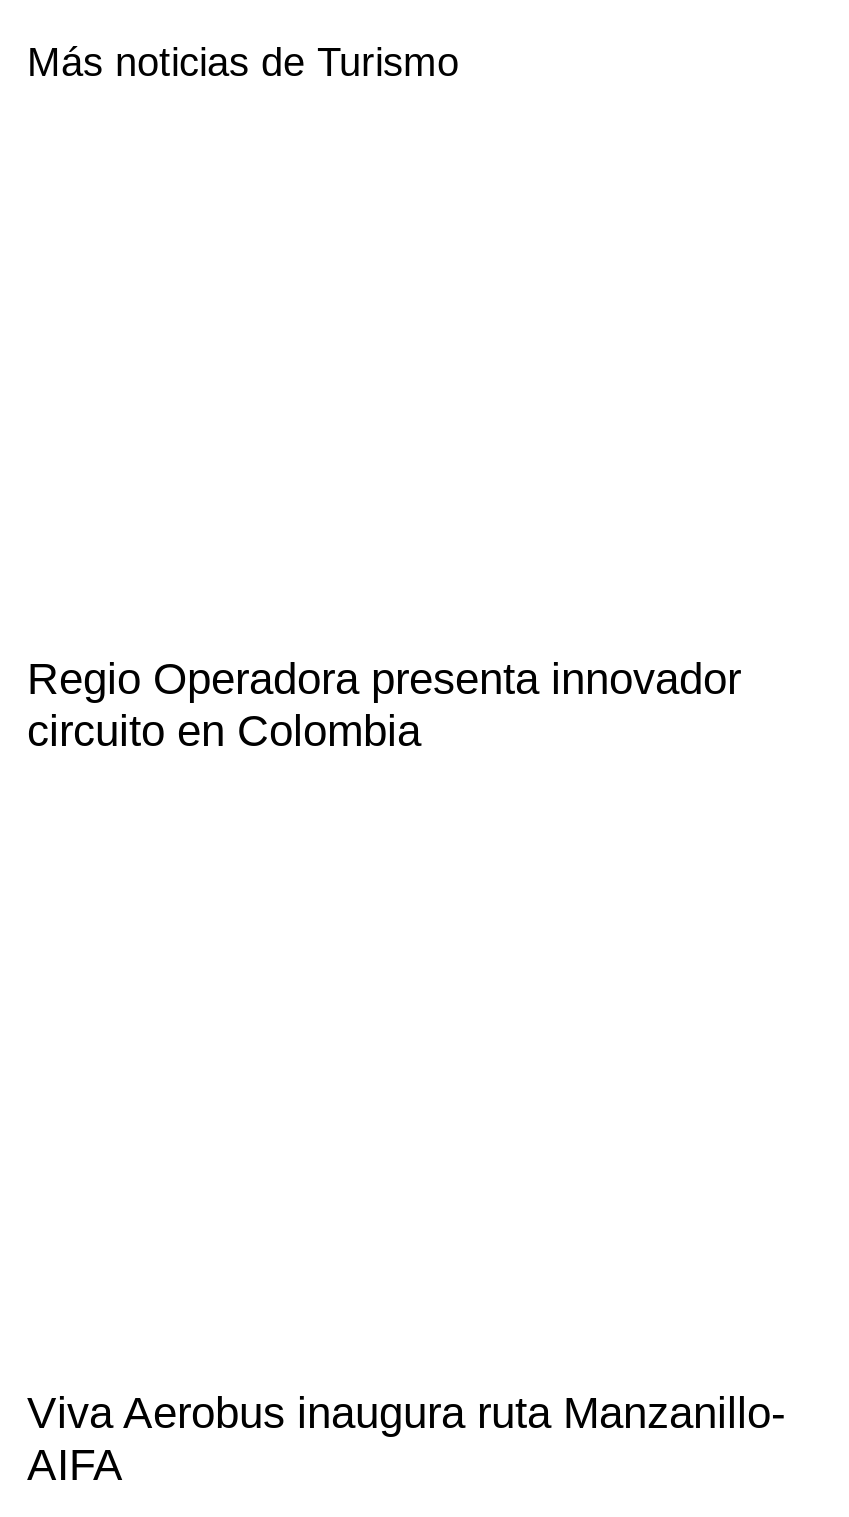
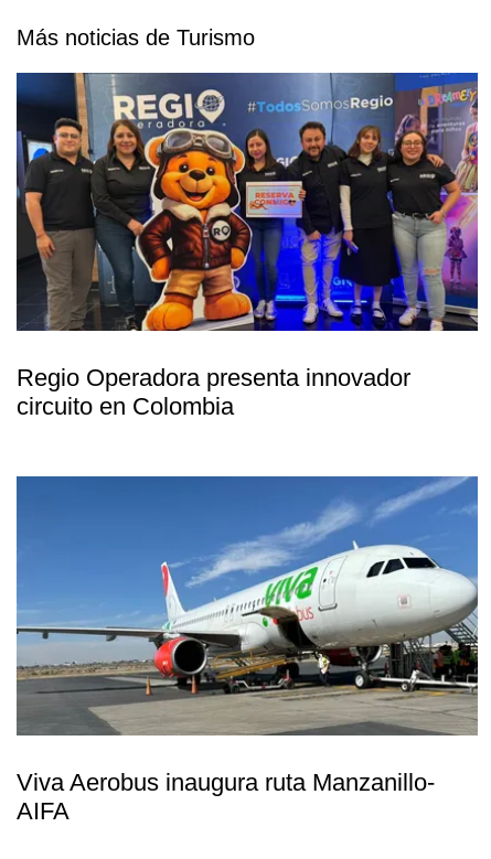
none -> [15,72,479,332] [image]
none -> [15,475,479,737] [image]

